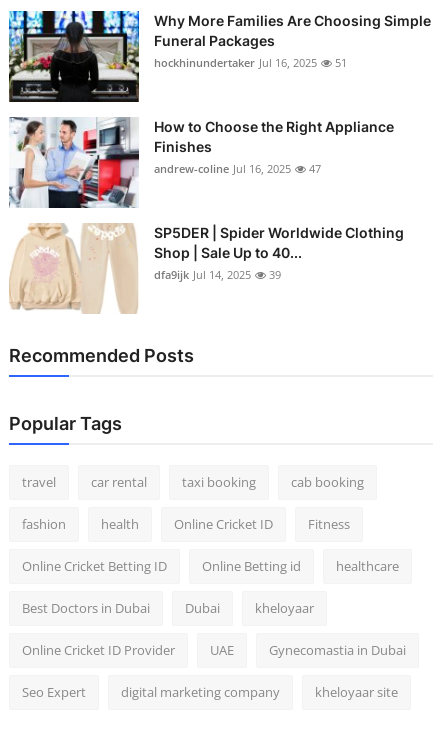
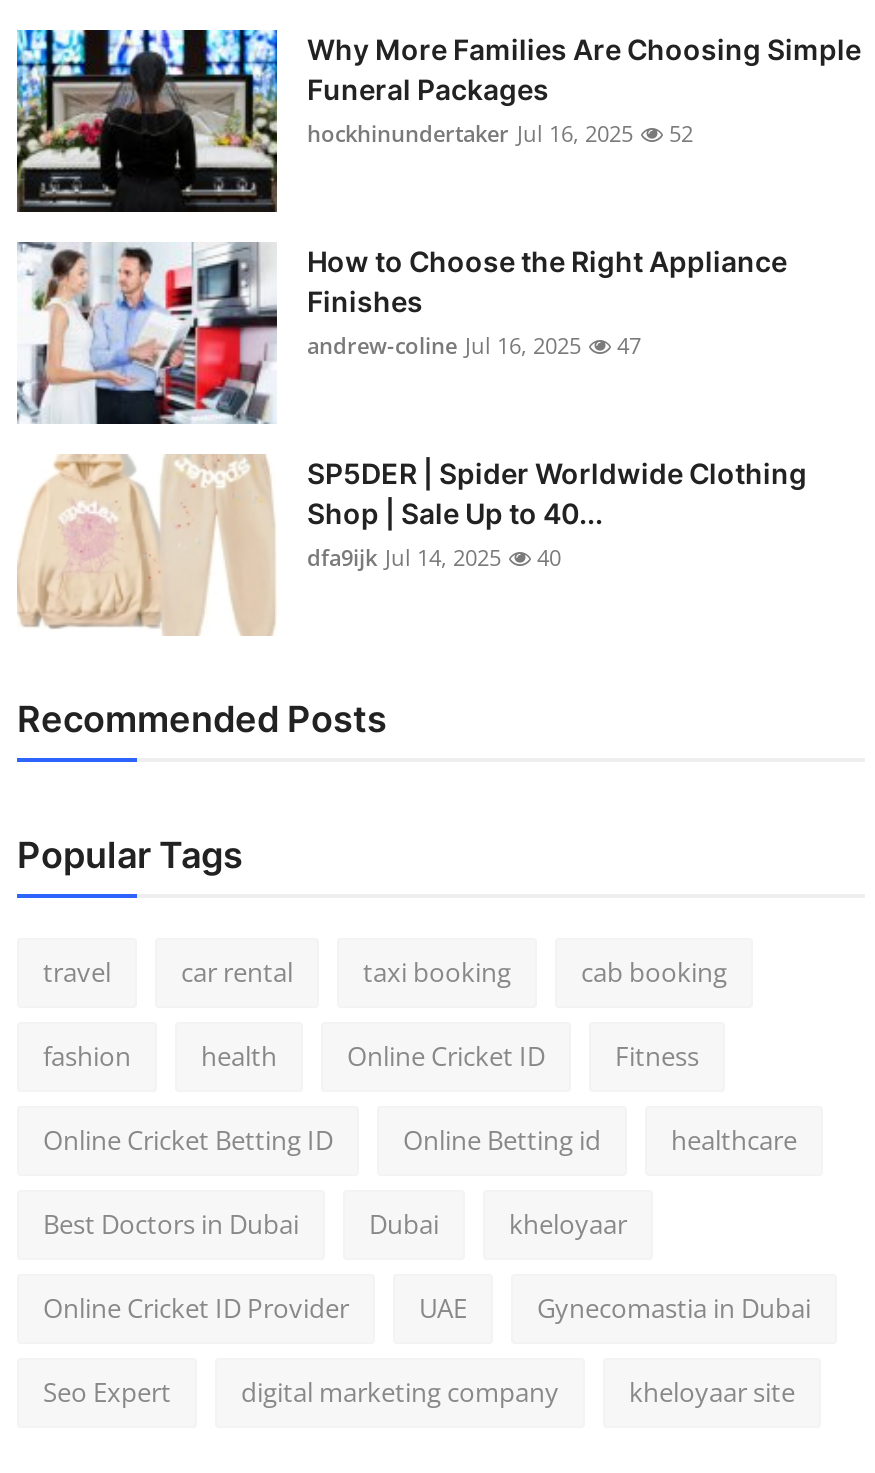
[154,55,347,70] hockhinundertaker Jul 16, 2025 51 -> [307,119,693,149] hockhinundertaker Jul 16, 2025 52
[154,267,281,282] dfa9ijk Jul 14, 2025 39 -> [307,543,561,573] dfa9ijk Jul 14, 2025 40

